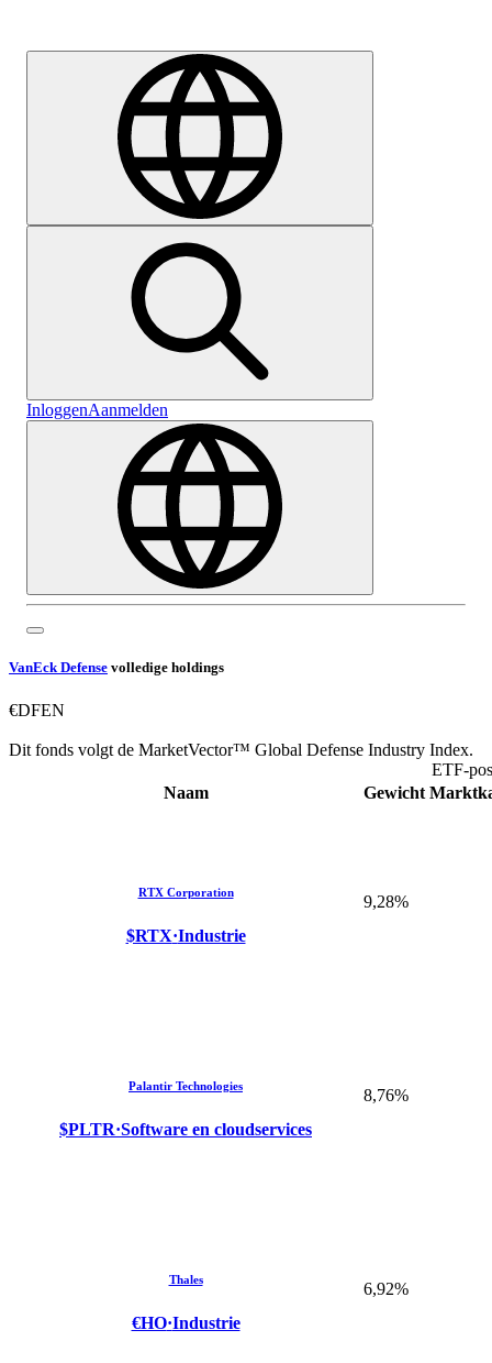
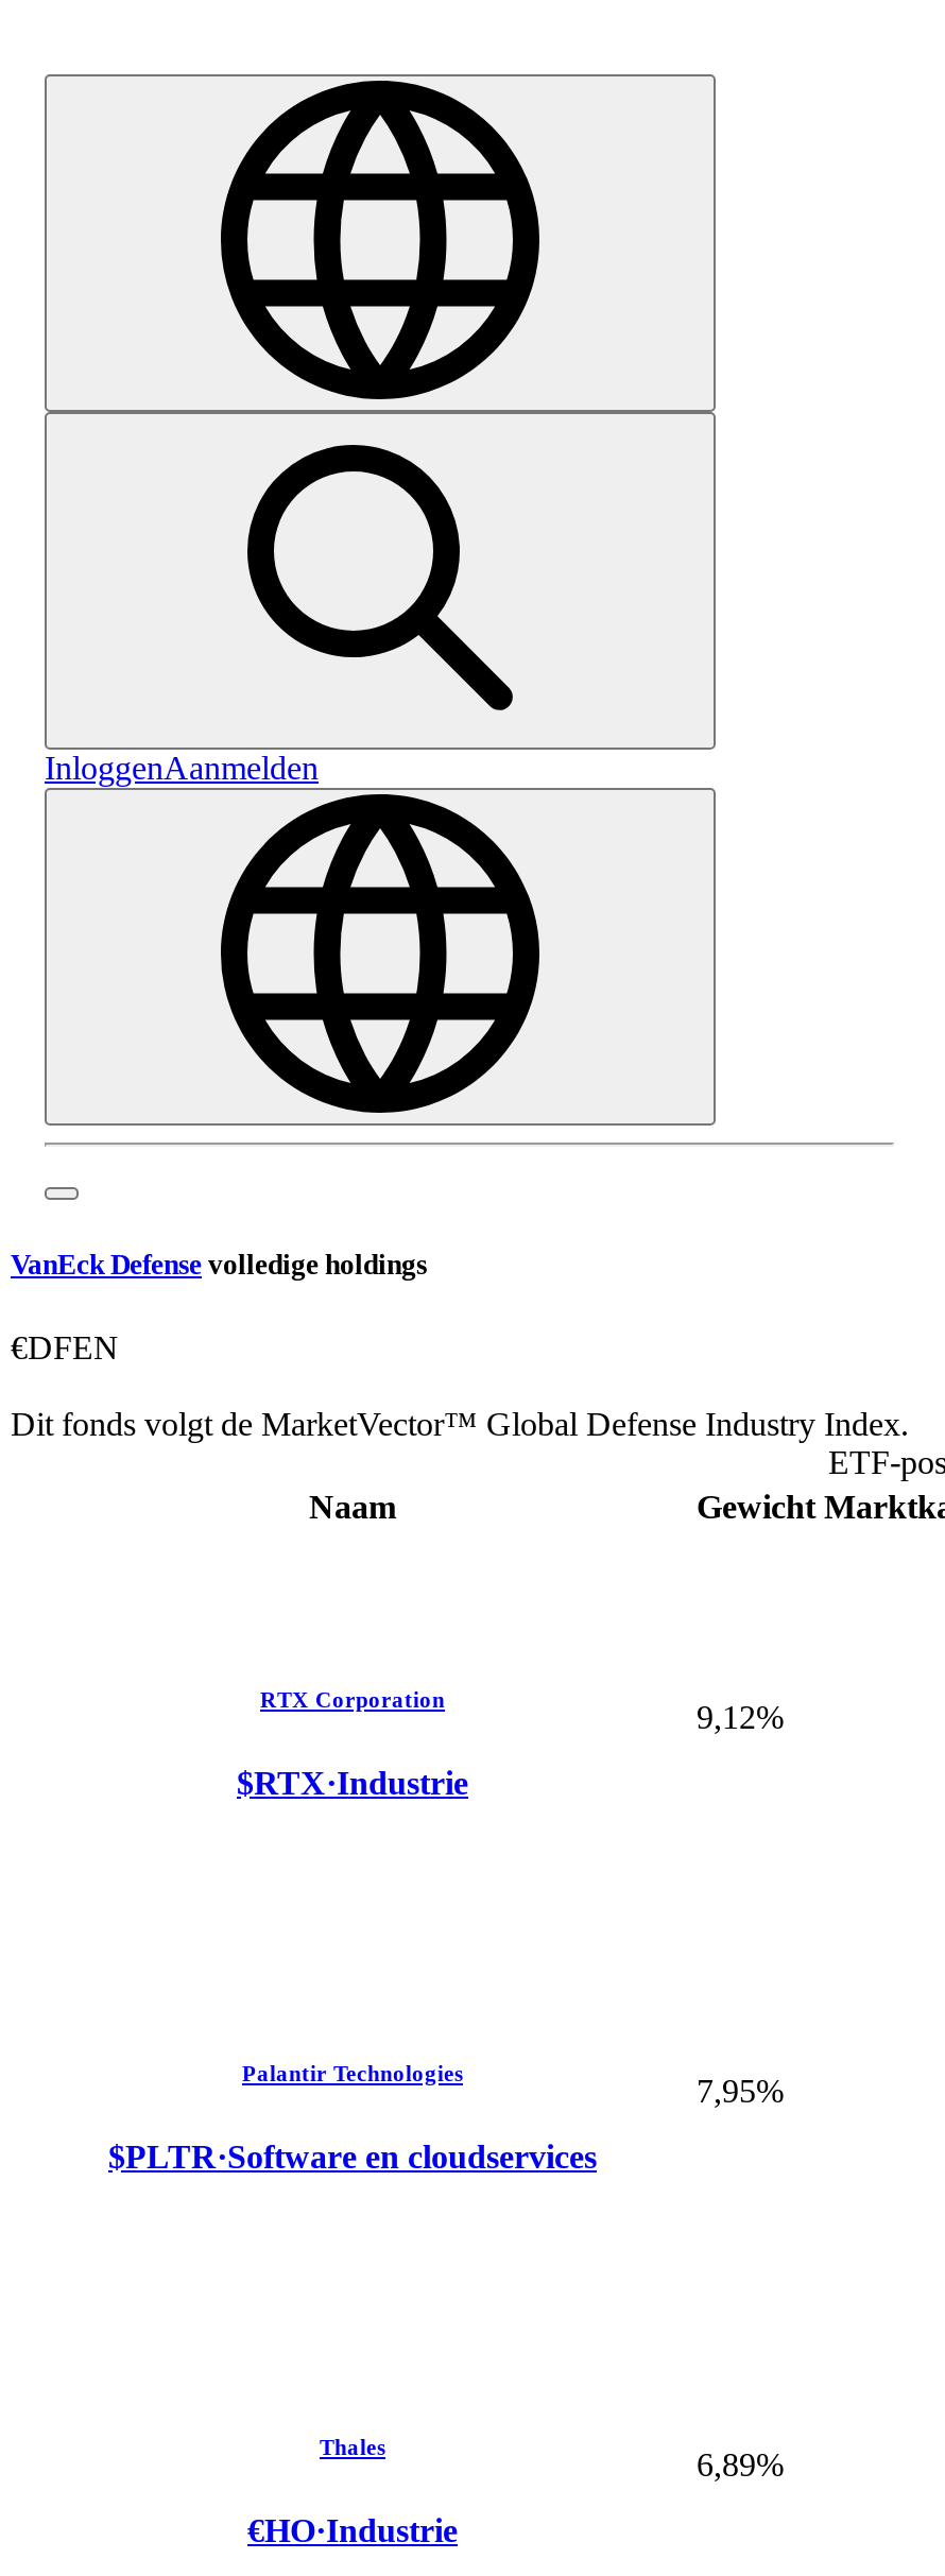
[364,892,409,911] 9,28% -> [697,1700,784,1736] 9,12%
[364,1086,409,1105] 8,76% -> [697,2073,784,2109] 7,95%
[364,1280,409,1298] 6,92% -> [697,2447,784,2483] 6,89%

